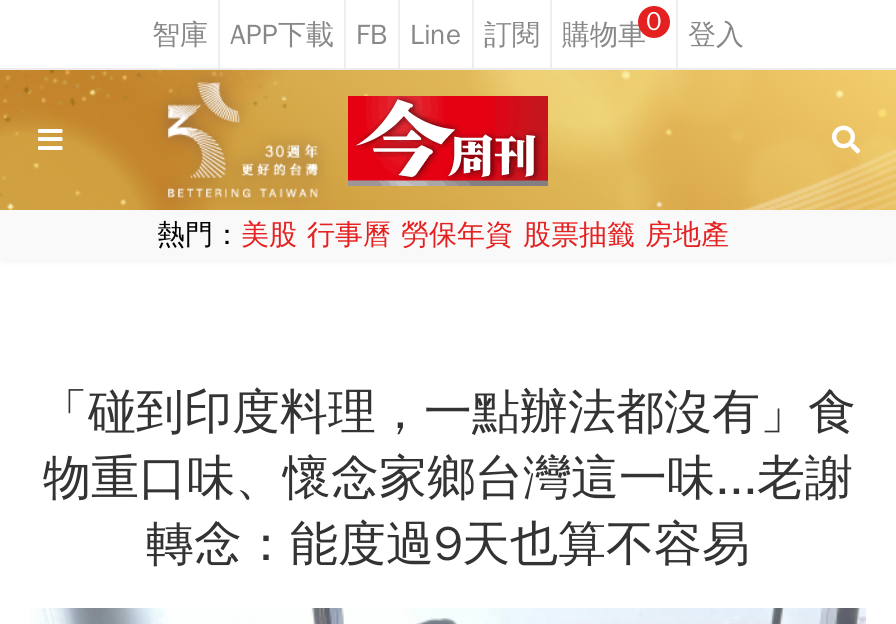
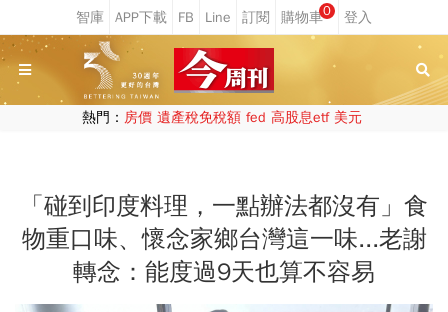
[157,218,729,252] 熱門：美股 行事曆 勞保年資 股票抽籤 房地產 -> [81,109,361,126] 熱門：房價 遺產稅免稅額 fed 高股息etf 美元

